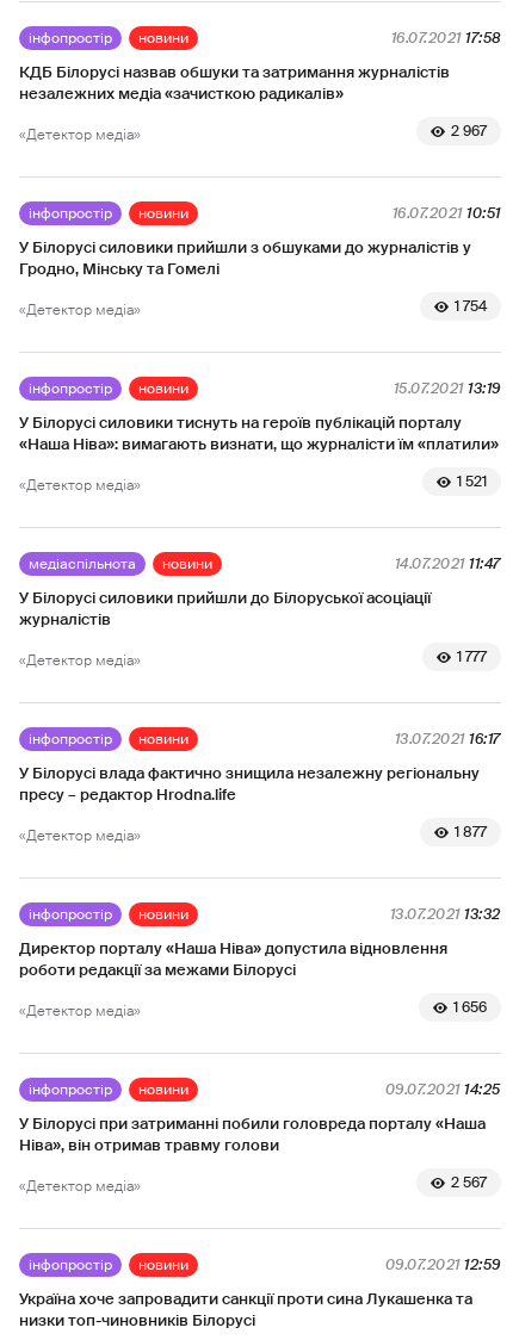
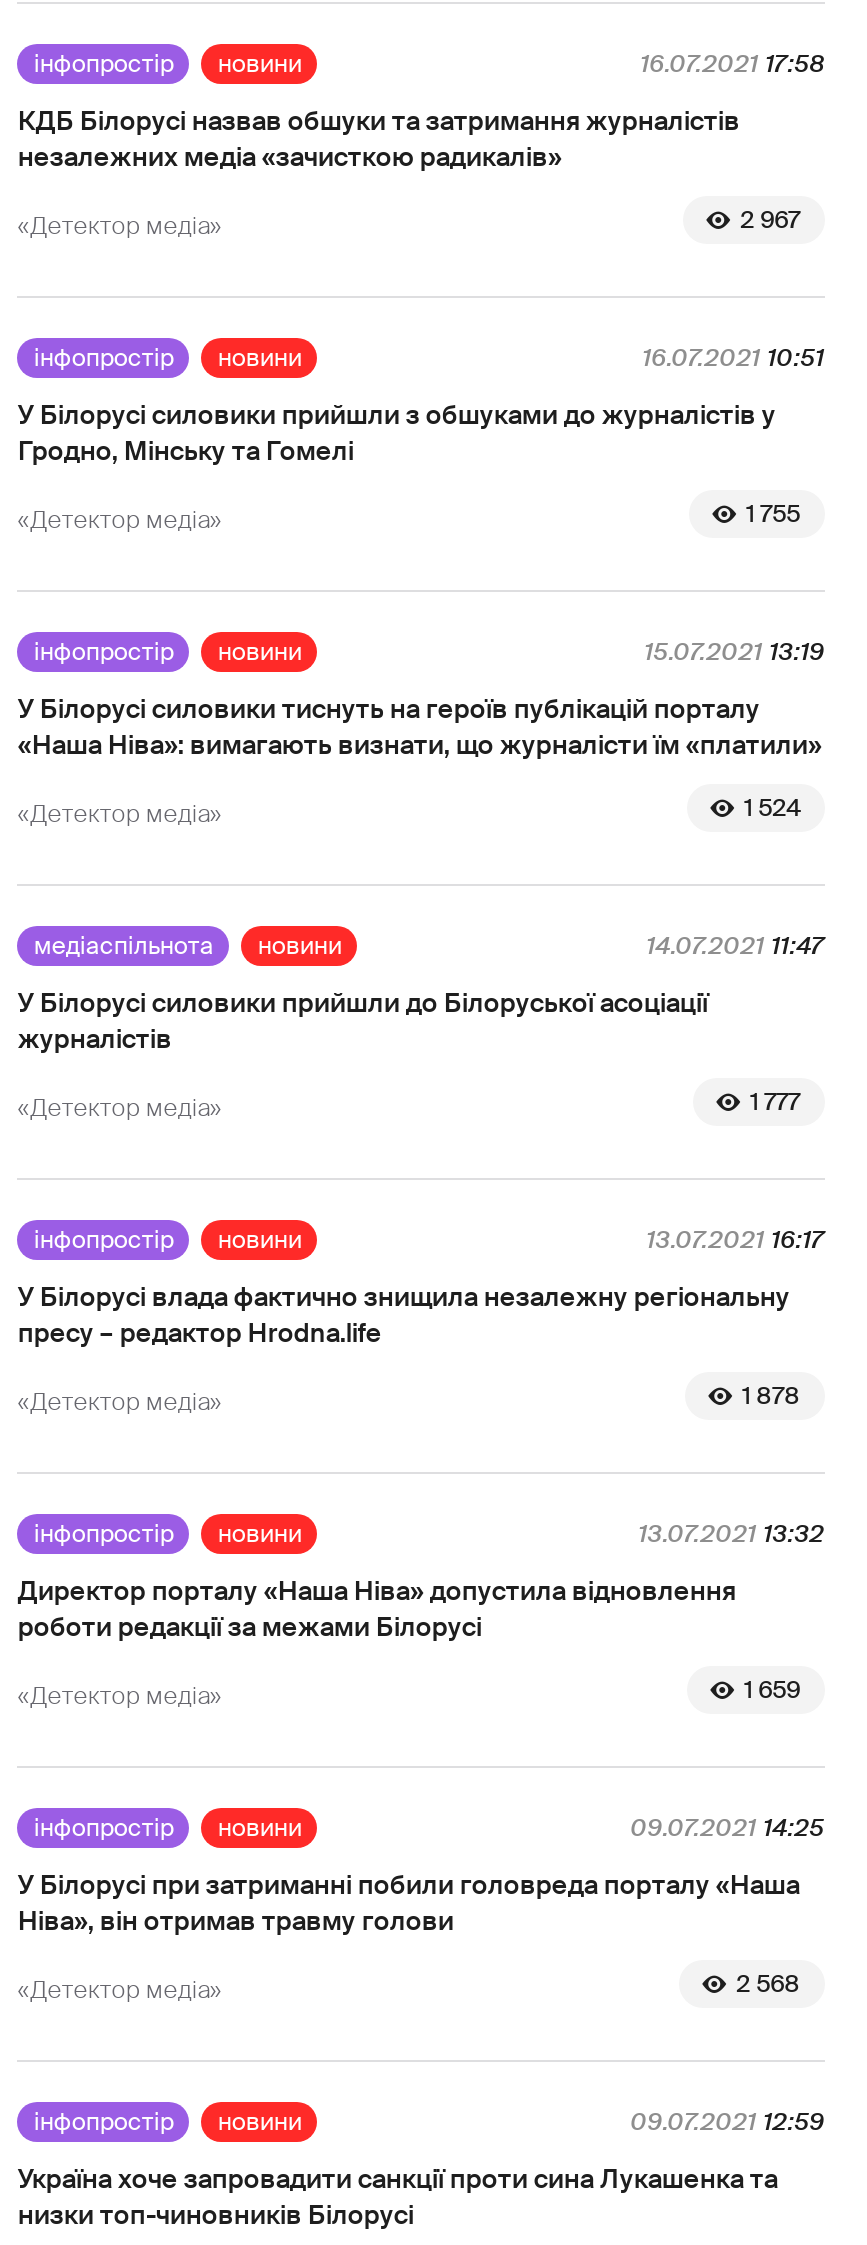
[454,297,486,316] 1 754 -> [746,498,800,530] 1 755
[456,472,486,491] 1 521 -> [744,792,800,824] 1 524
[454,823,486,842] 1 877 -> [742,1380,800,1412] 1 878
[453,998,486,1017] 1 656 -> [744,1674,800,1706] 1 659
[450,1173,486,1192] 2 567 -> [736,1968,800,2000] 2 568

